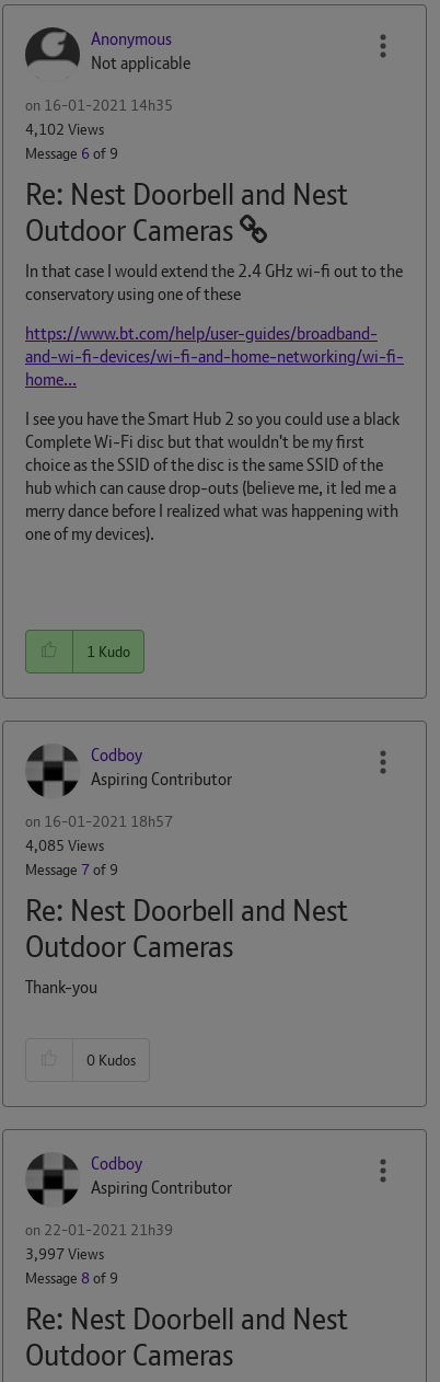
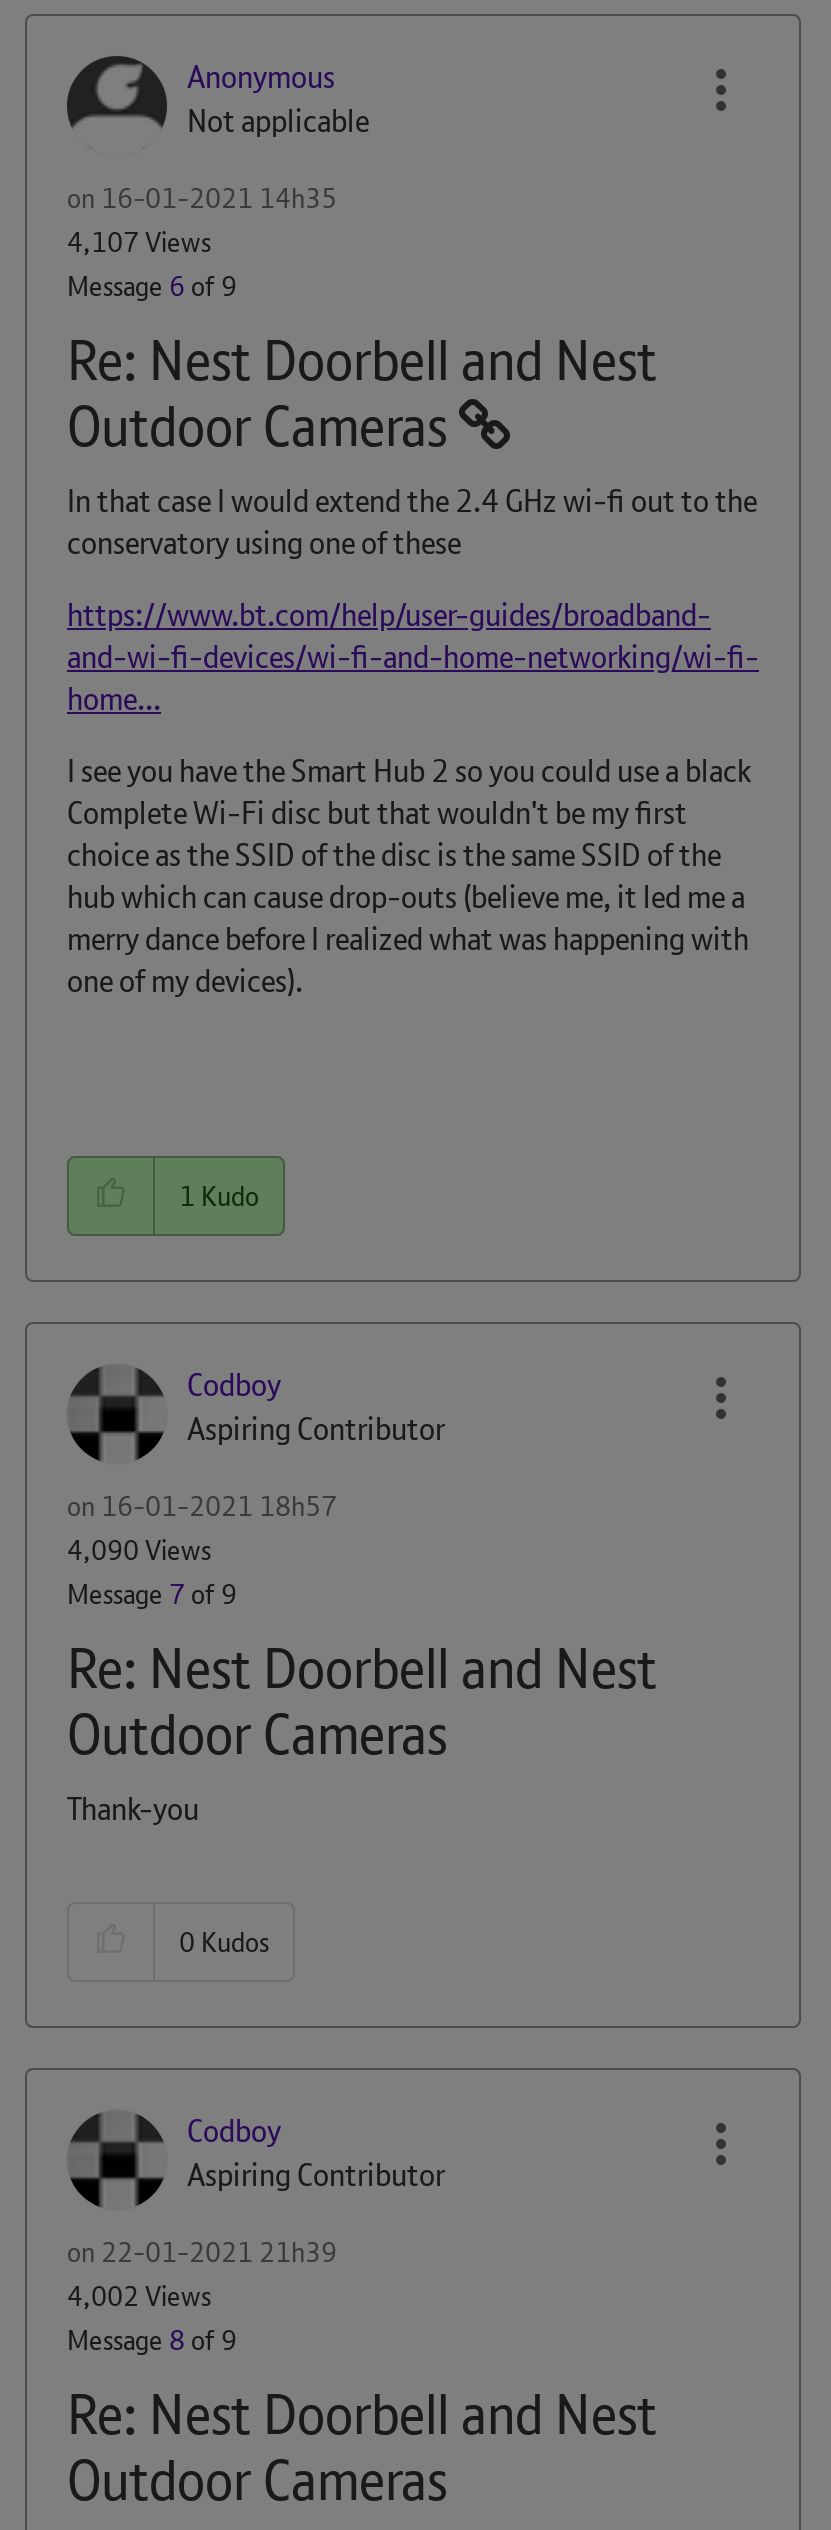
[25,119,104,139] 4,102 Views -> [67,224,211,260] 4,107 Views
[25,836,104,855] 4,085 Views -> [67,1532,211,1568] 4,090 Views
[25,1244,104,1264] 3,997 Views -> [67,2278,211,2314] 4,002 Views

